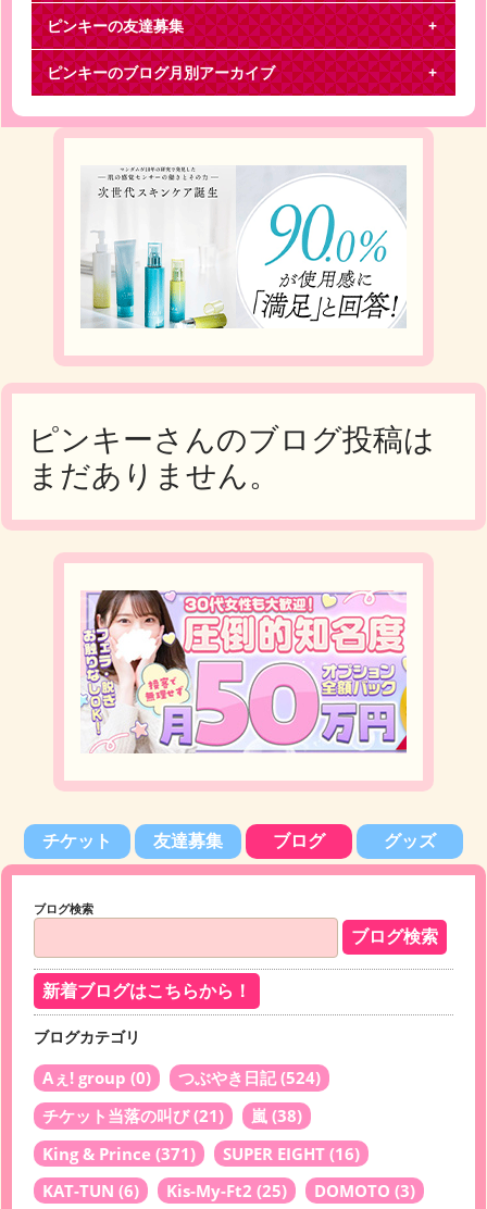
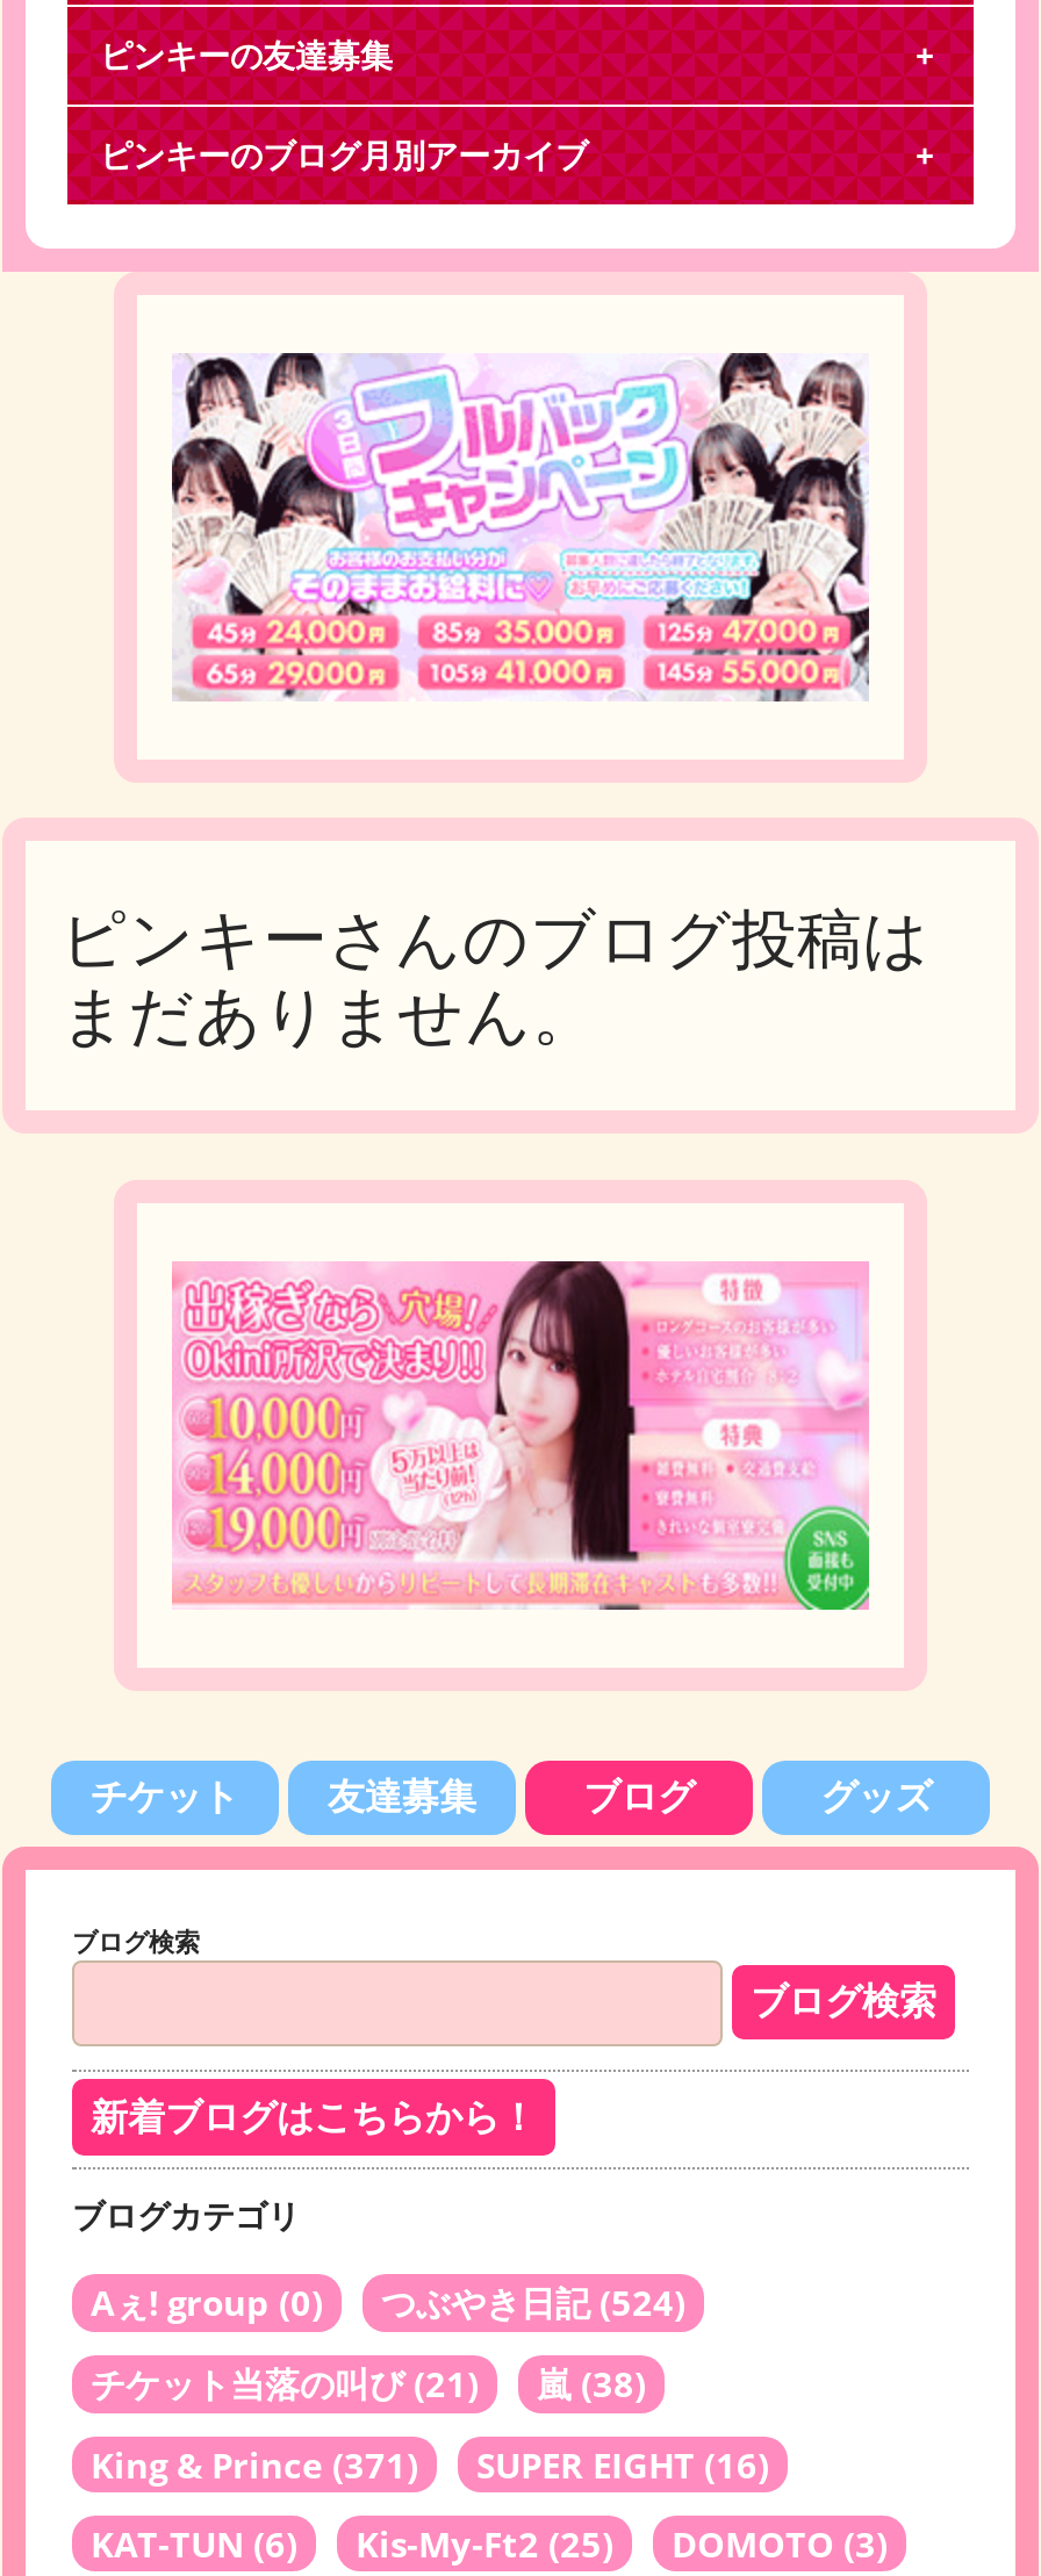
[80,165,407,329] [image] -> [170,351,871,704] [image]
[80,589,408,755] [image] -> [172,1259,871,1612] [image]

